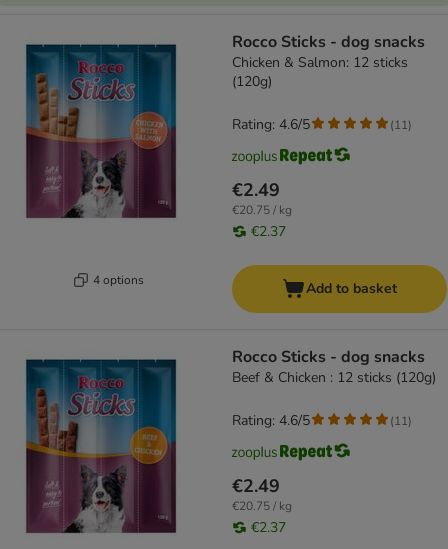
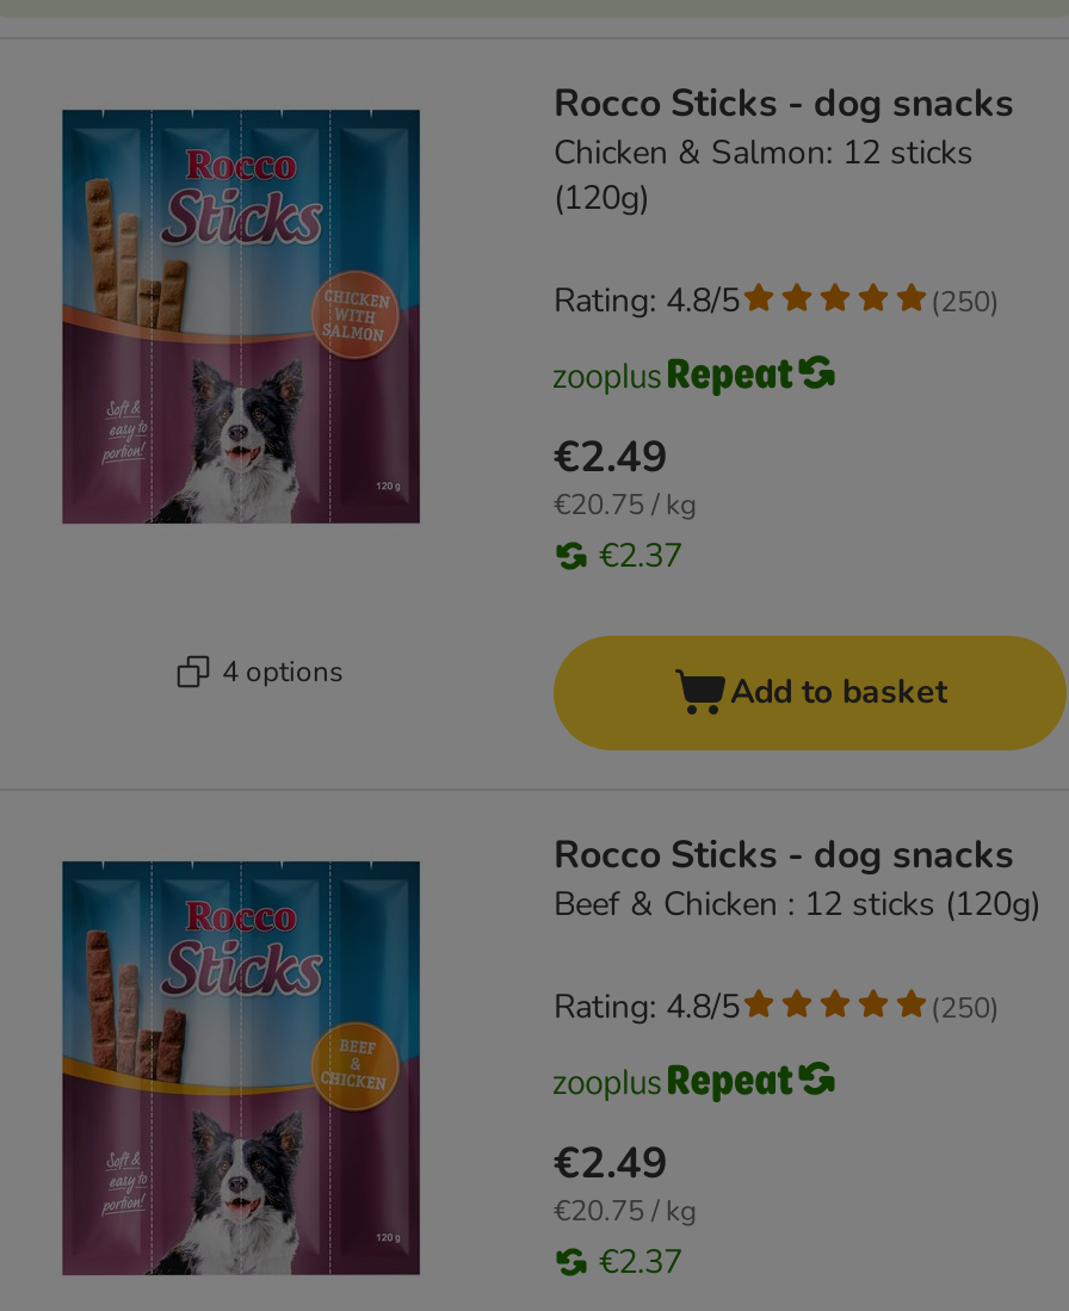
[232,115,310,134] Rating: 4.6/5 -> [554,278,740,324] Rating: 4.8/5
[390,117,412,133] (11) -> [931,282,1000,320] (250)
[232,411,310,430] Rating: 4.6/5 -> [554,984,740,1030] Rating: 4.8/5
[390,413,412,429] (11) -> [931,988,1000,1026] (250)

